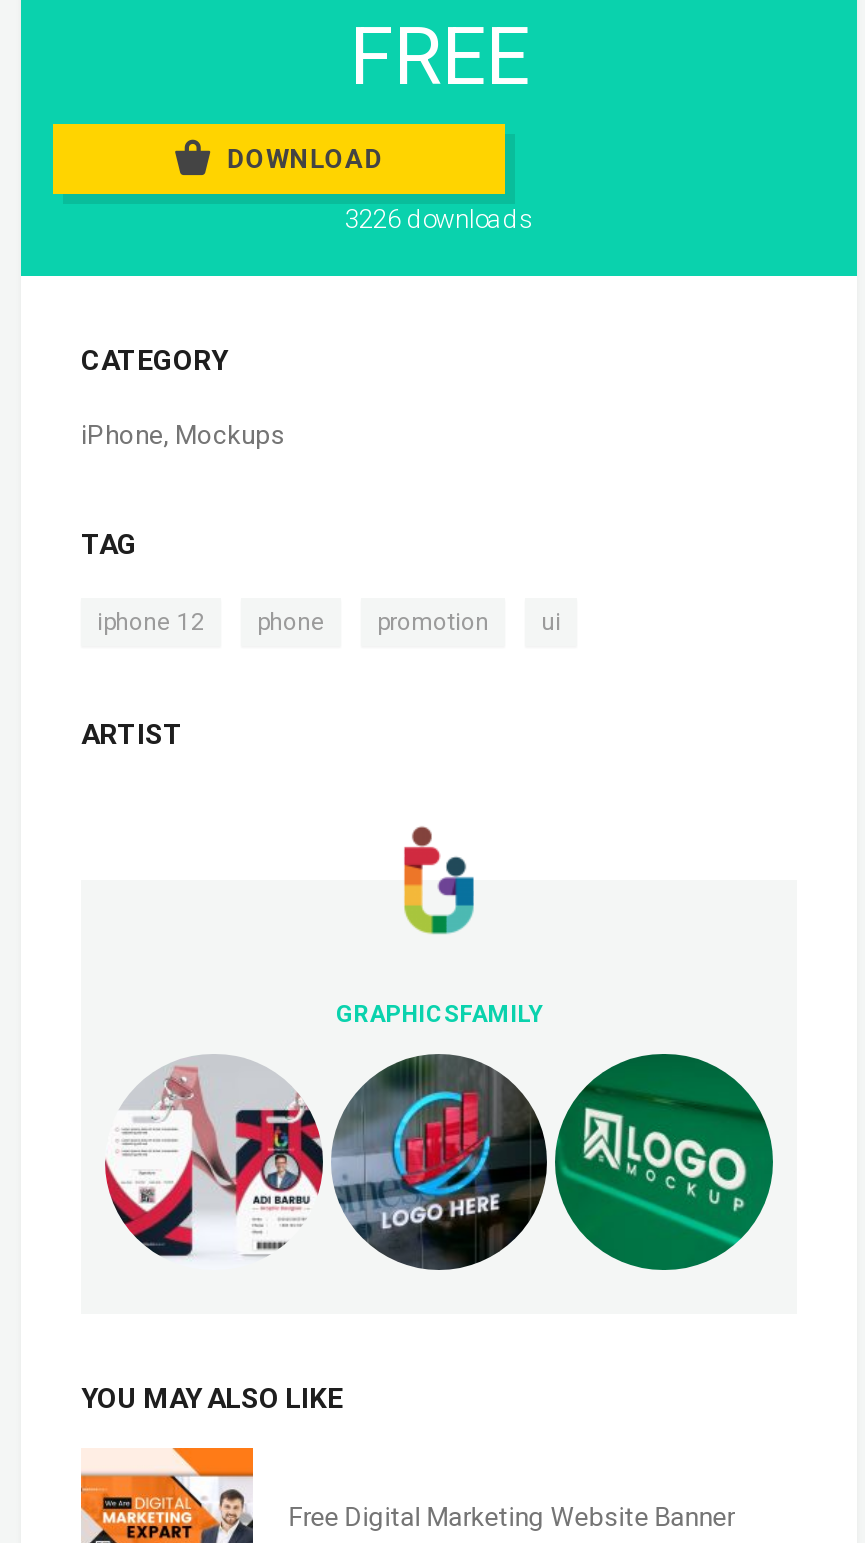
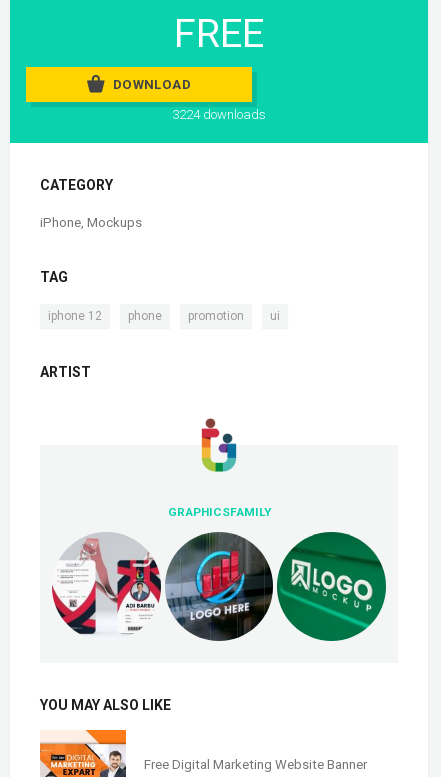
[345,204,533,234] 3226 downloads -> [172,107,266,122] 3224 downloads

